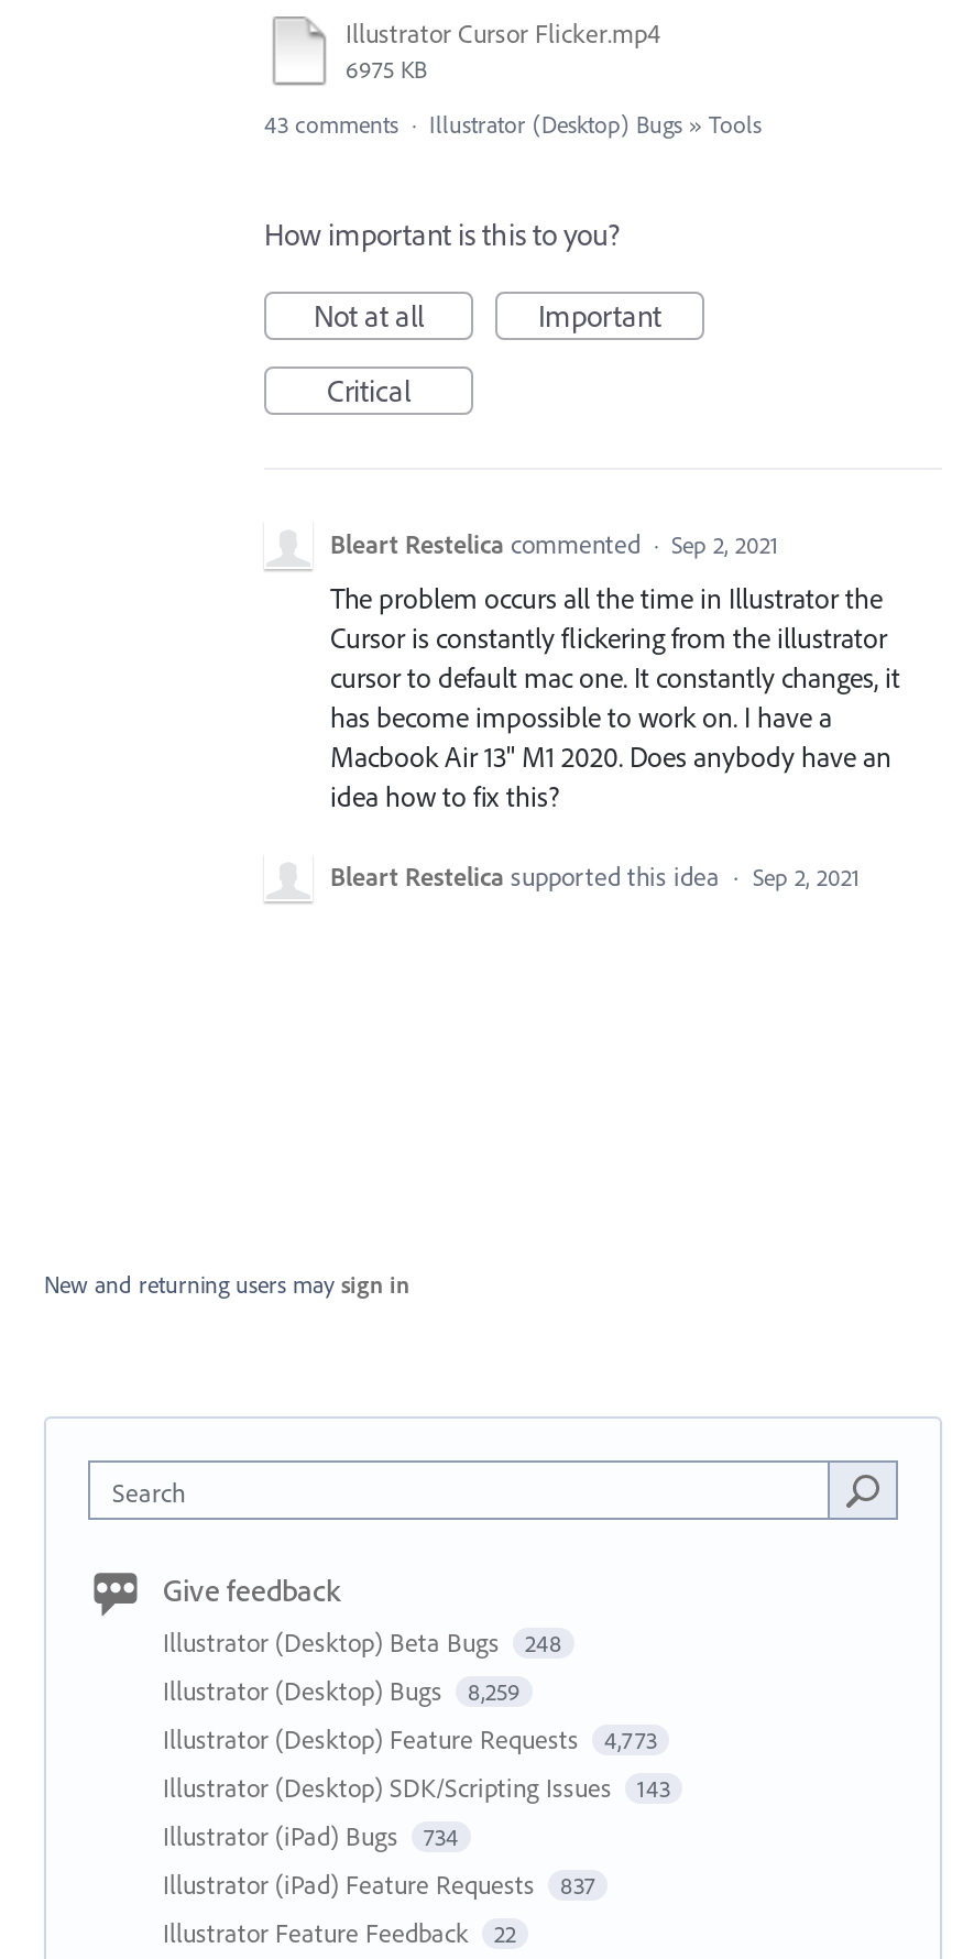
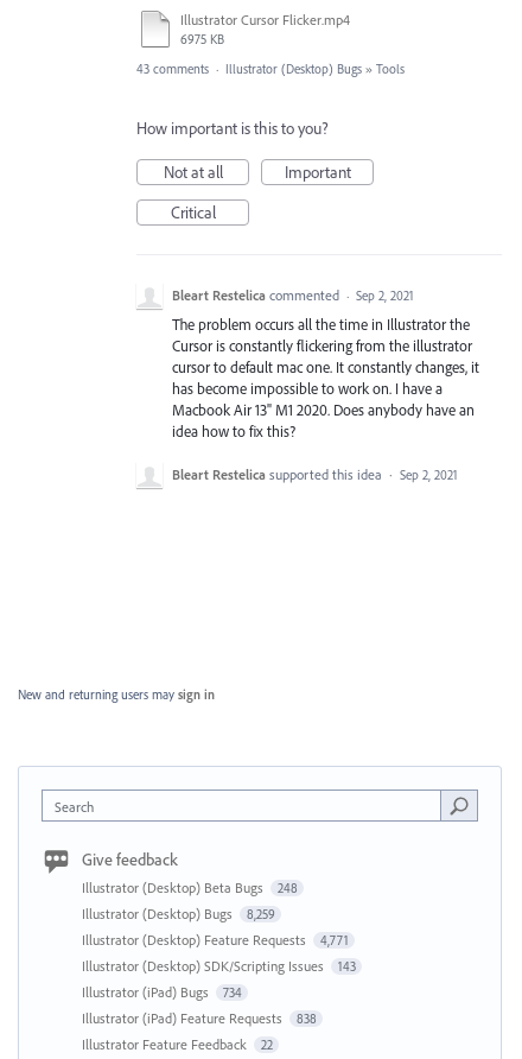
[163,1723,657,1756] Illustrator (Desktop) Feature Requests 4,773 -> [82,931,348,949] Illustrator (Desktop) Feature Requests 4,771
[163,1868,595,1901] Illustrator (iPad) Feature Requests 837 -> [82,1009,316,1027] Illustrator (iPad) Feature Requests 838

